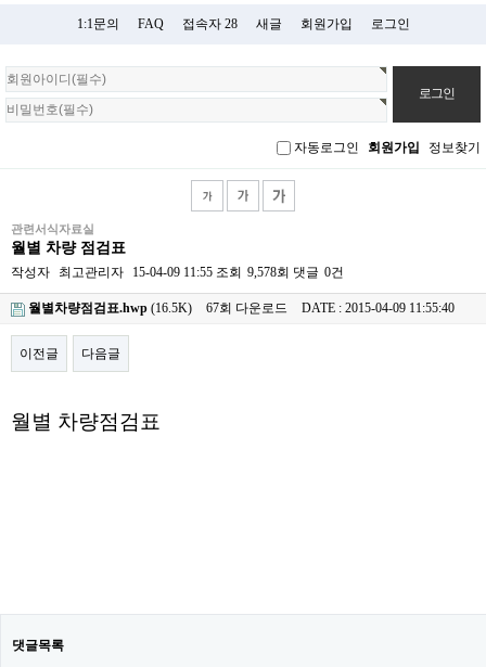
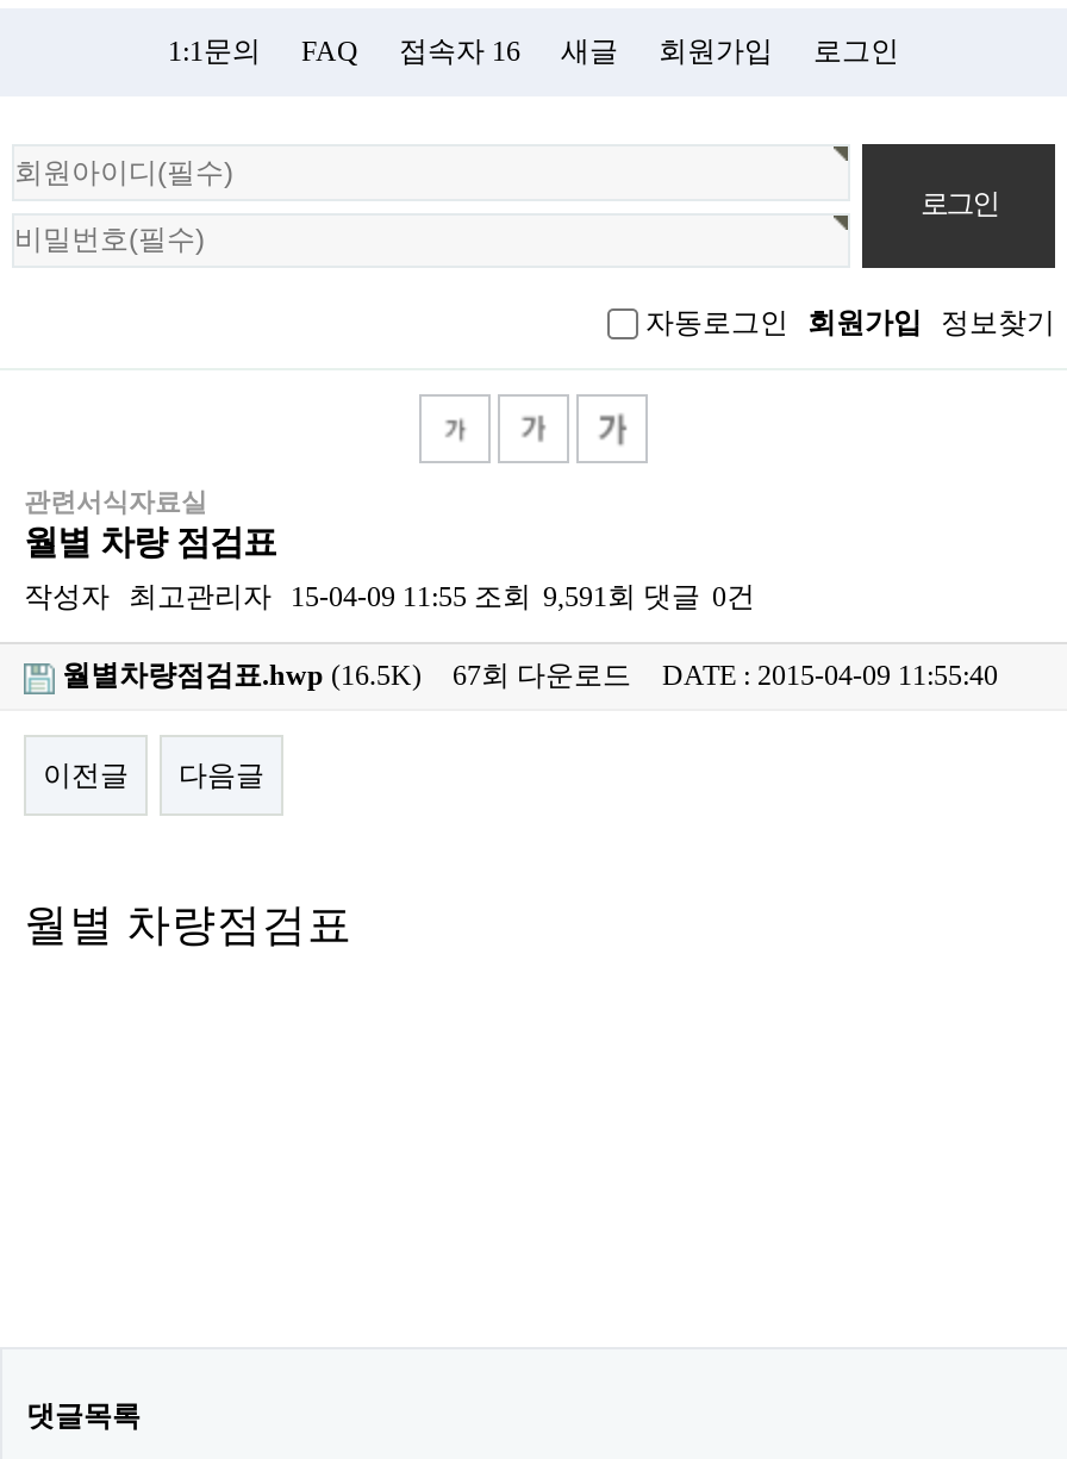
[182,16,237,31] 접속자 28 -> [399,35,520,68] 접속자 16
[11,265,344,280] 작성자 최고관리자 15-04-09 11:55 조회 9,578회 댓글 0건 -> [24,581,755,614] 작성자 최고관리자 15-04-09 11:55 조회 9,591회 댓글 0건

